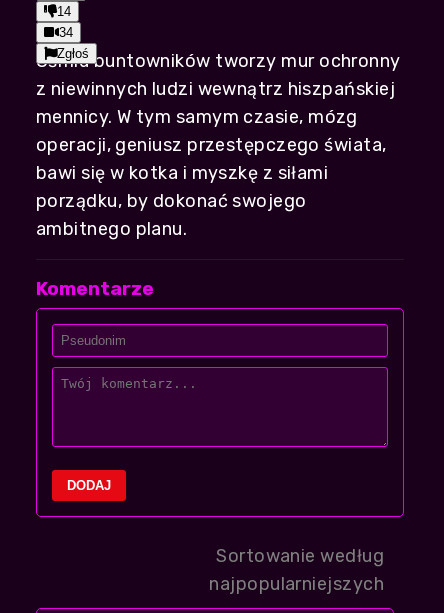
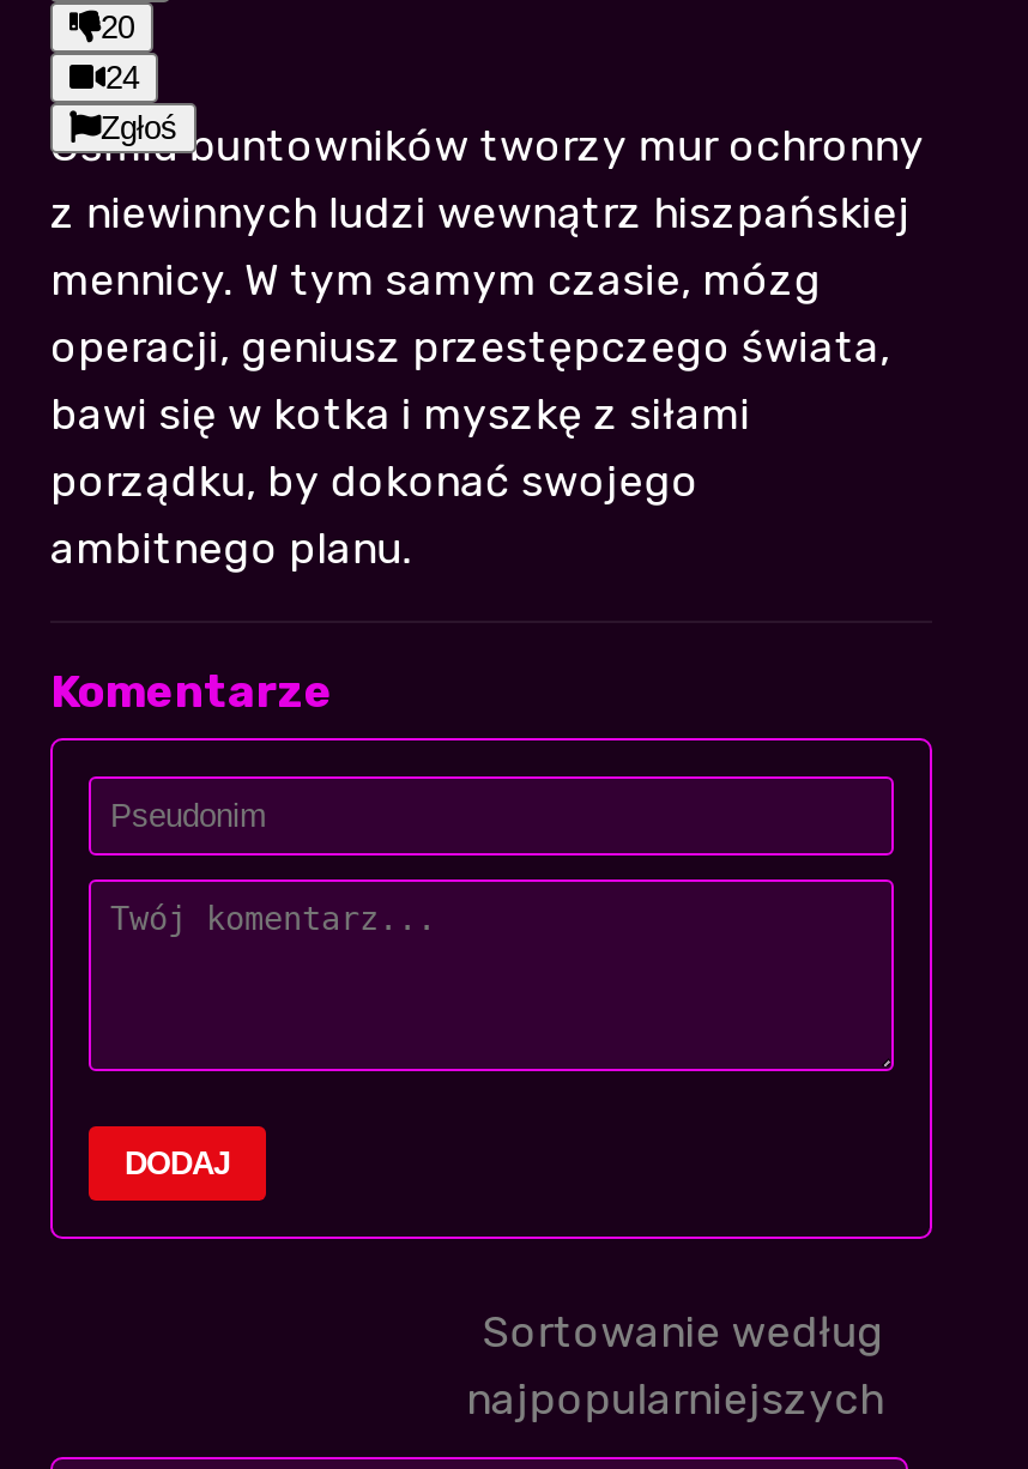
[57,4,71,19] 14 -> [101,9,134,45] 20
[59,25,73,40] 34 -> [105,59,139,95] 24

